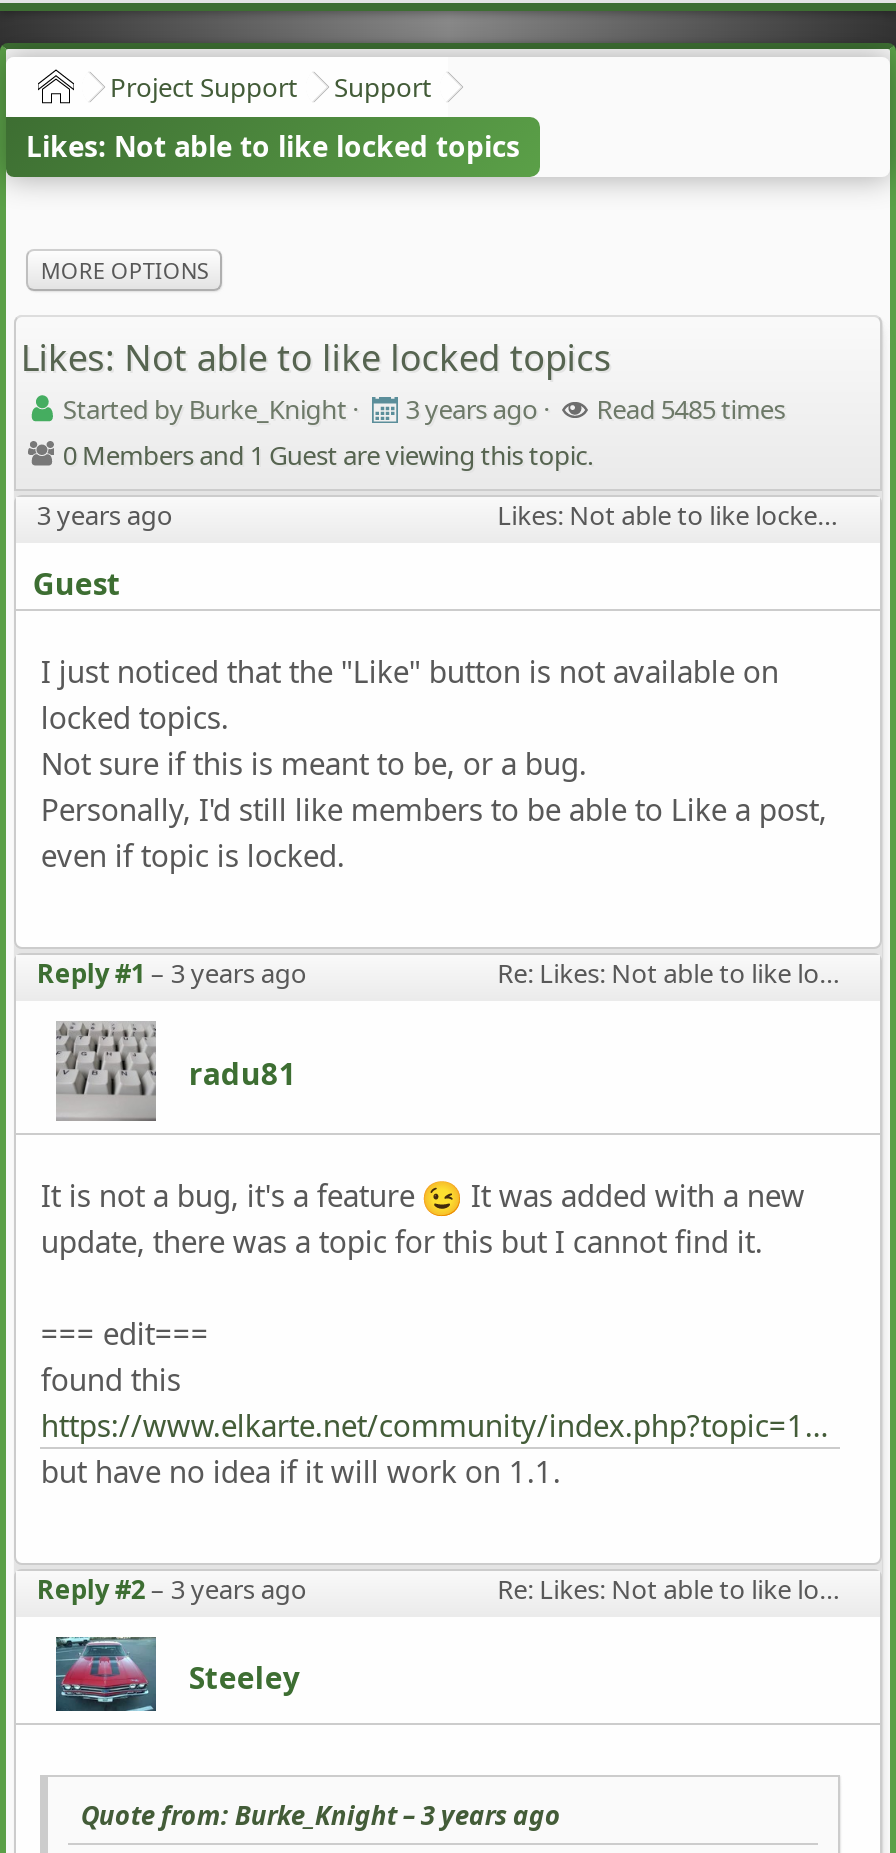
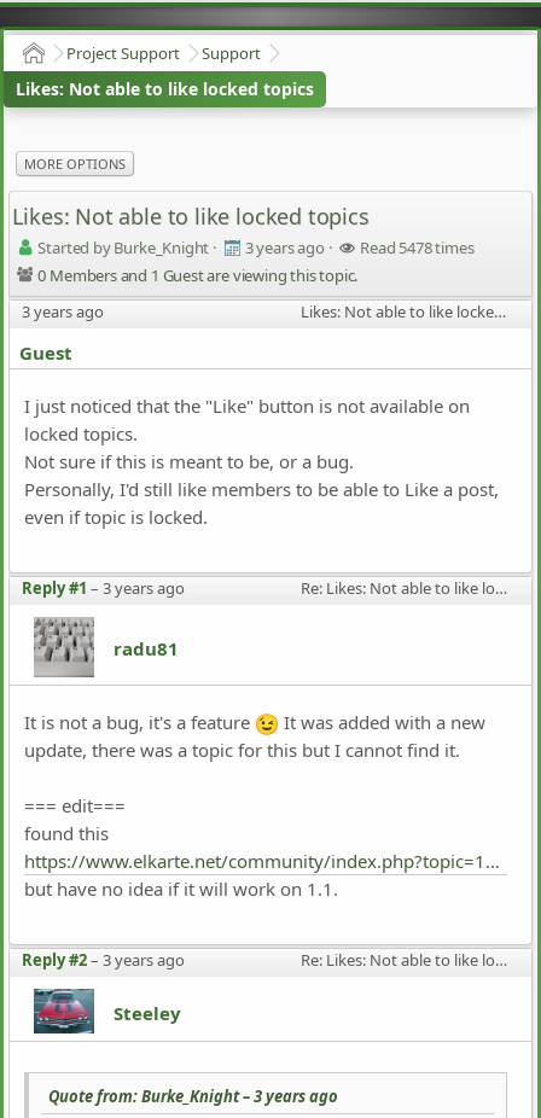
[63,391,785,427] Started by Burke_Knight · 3 years ago · Read 5485 times -> [38,237,474,258] Started by Burke_Knight · 3 years ago · Read 5478 times

